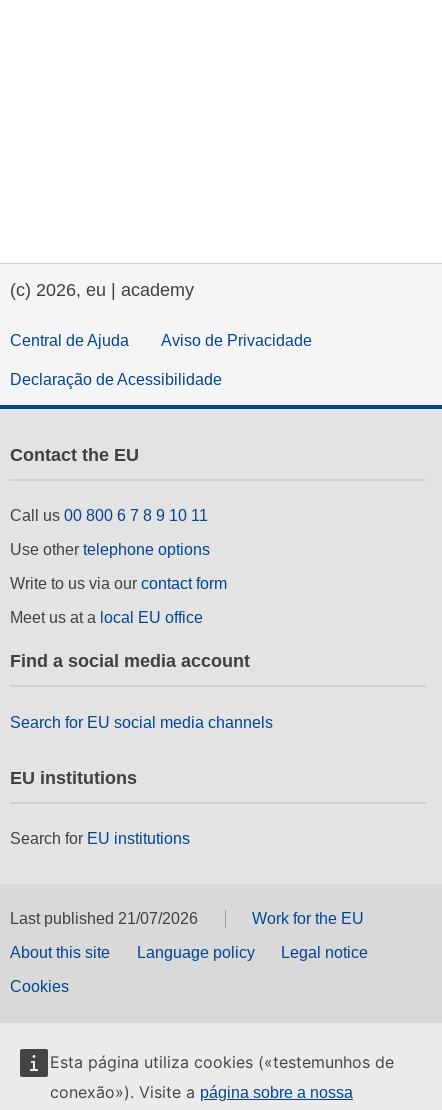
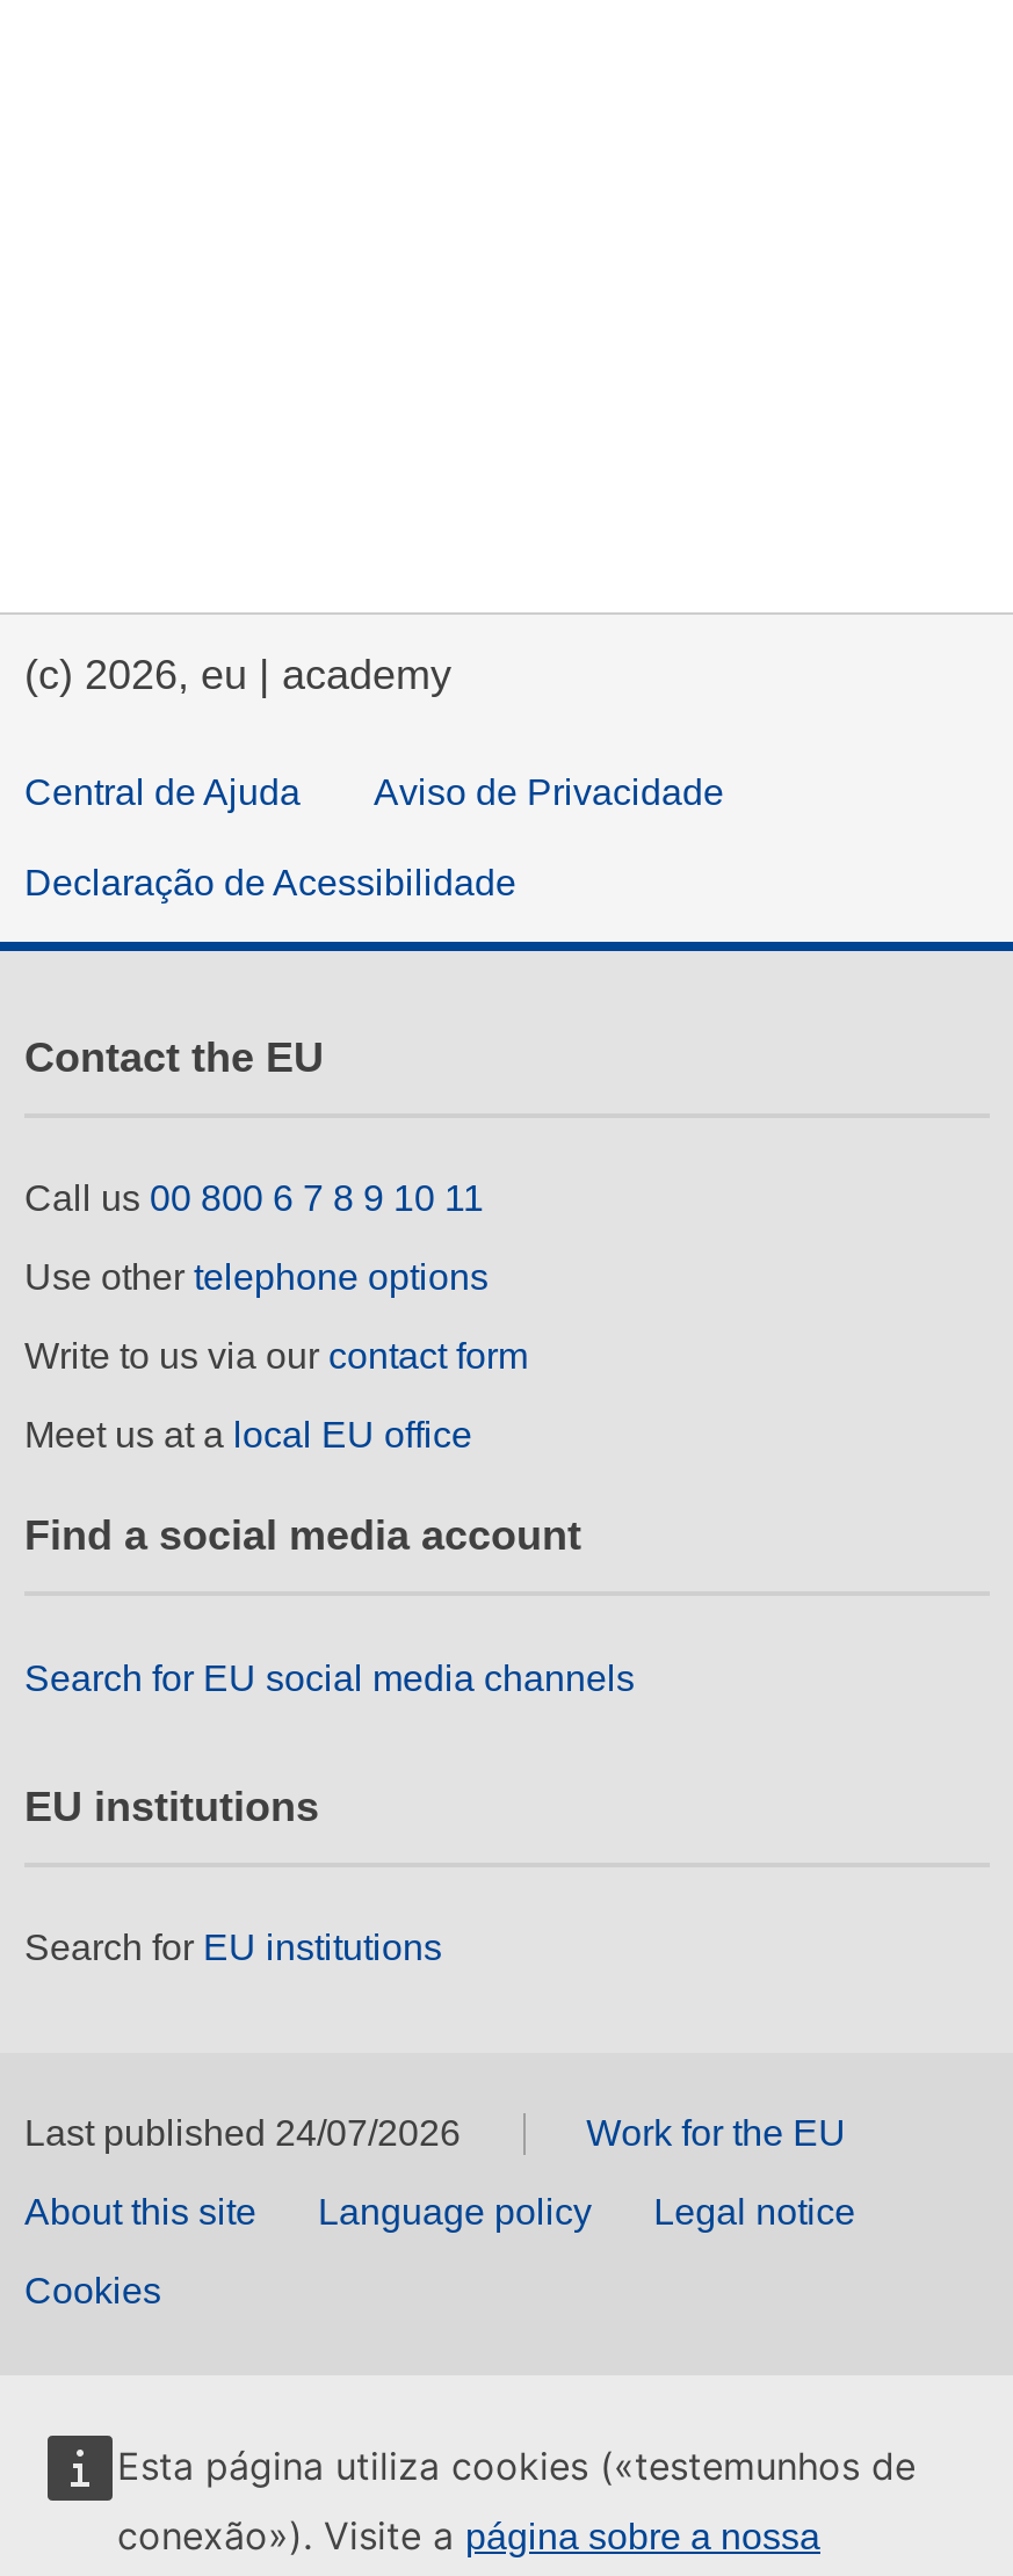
[10,910,198,927] Last published 21/07/2026 -> [24,2114,461,2154] Last published 24/07/2026

